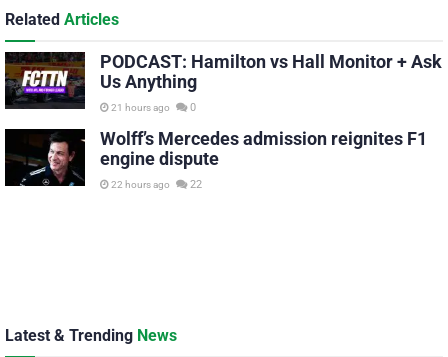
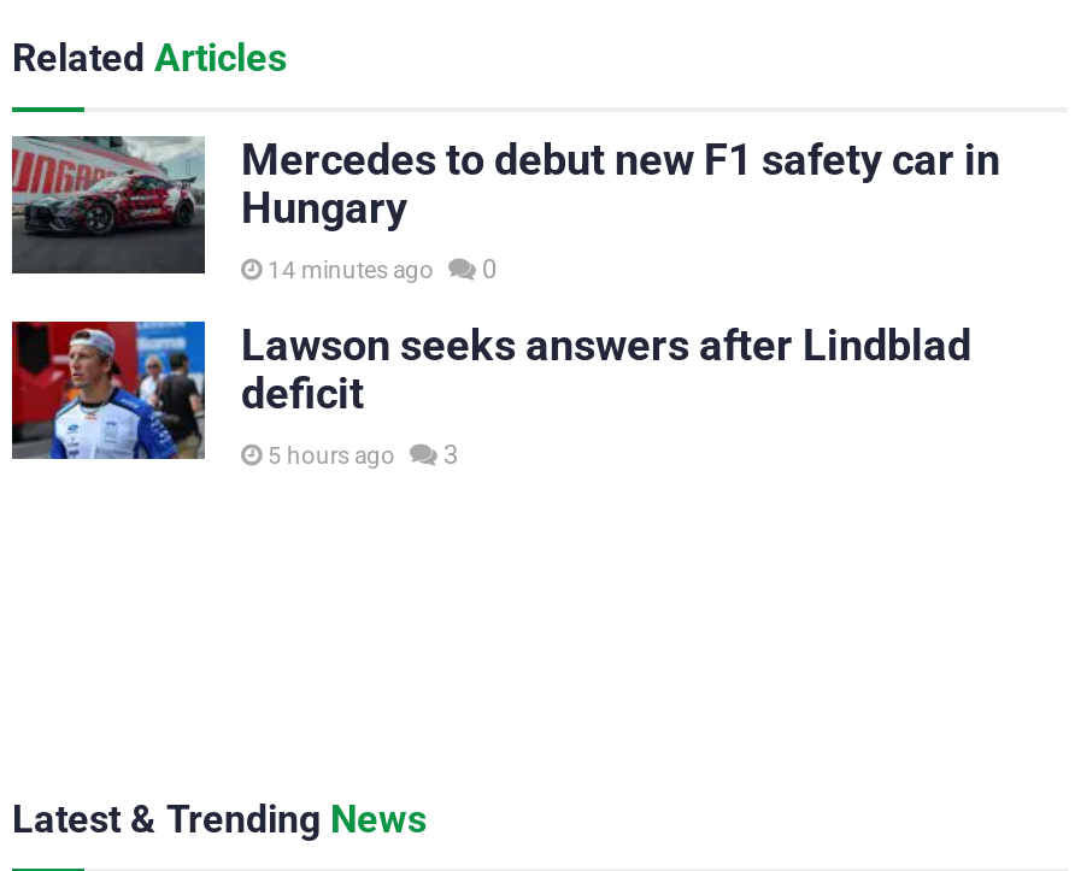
[4,51,442,107] [image] | PODCAST: Hamilton vs Hall Monitor + Ask | Us Anything -> [10,133,1000,266] [image] | Mercedes to debut new F1 safety car in | Hungary
[109,101,196,114] 21 hours ago 0 -> [263,254,497,285] 14 minutes ago 0
[4,128,427,187] [image] | Wolff’s Mercedes admission reignites F1 | engine dispute -> [10,319,971,461] [image] | Lawson seeks answers after Lindblad | deficit
[109,178,202,191] 22 hours ago | 22 -> [263,439,458,471] 5 hours ago | 3

